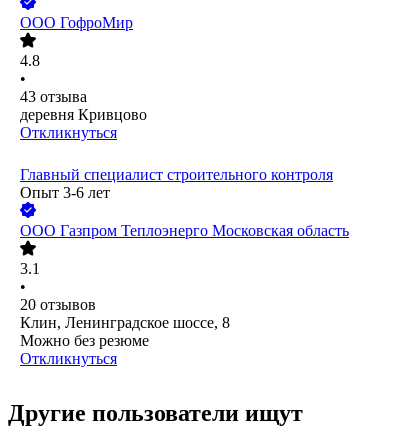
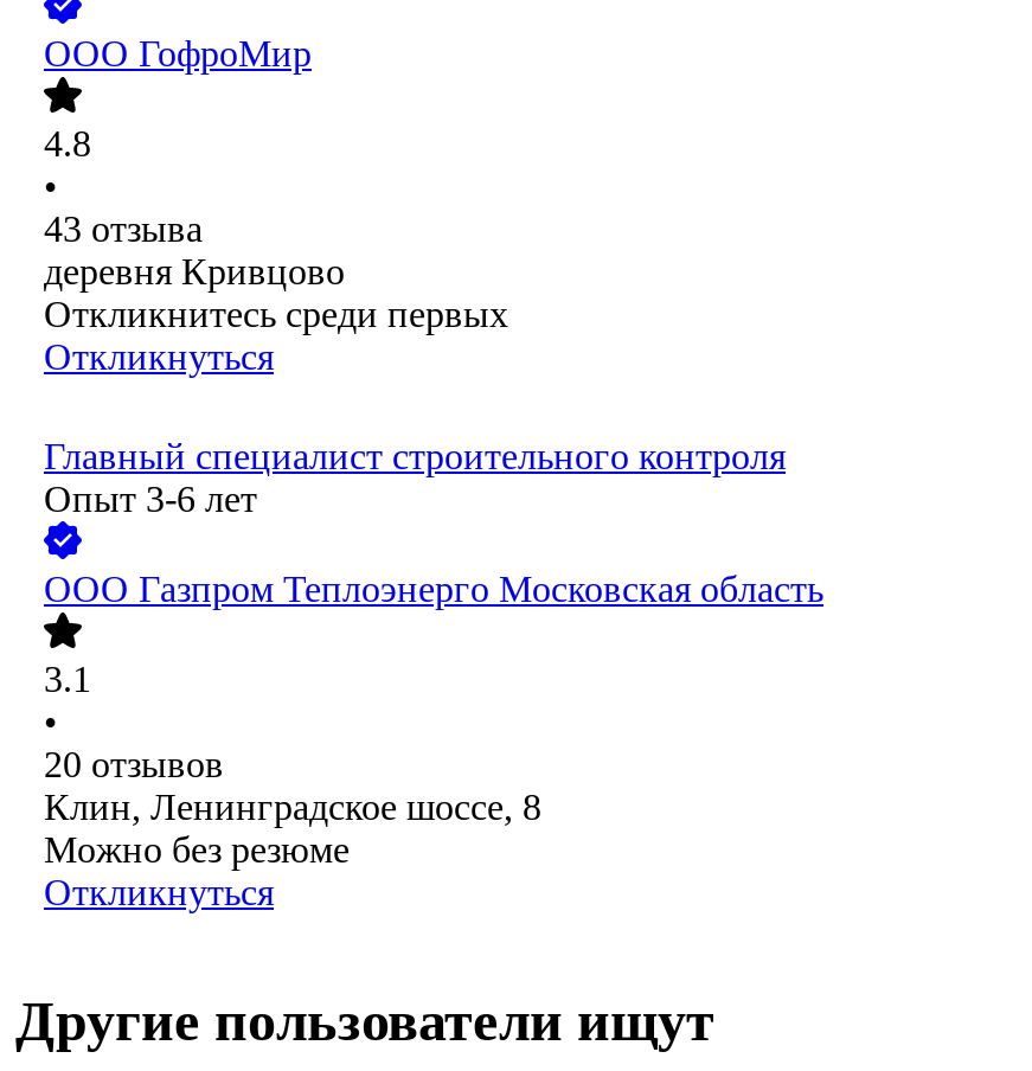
none -> [44,295,508,335] Откликнитесь среди первых

